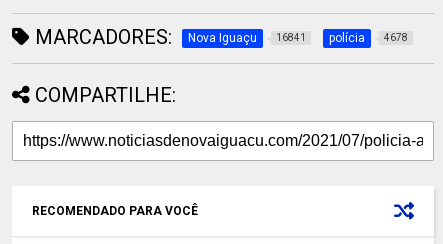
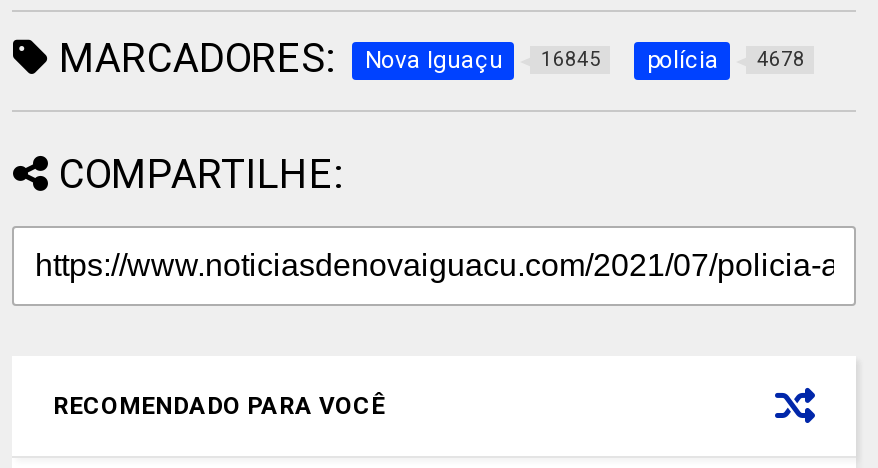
[30,25,306,49] MARCADORES: Nova Iguaçu 16841 -> [49,34,601,82] MARCADORES: Nova Iguaçu 16845

